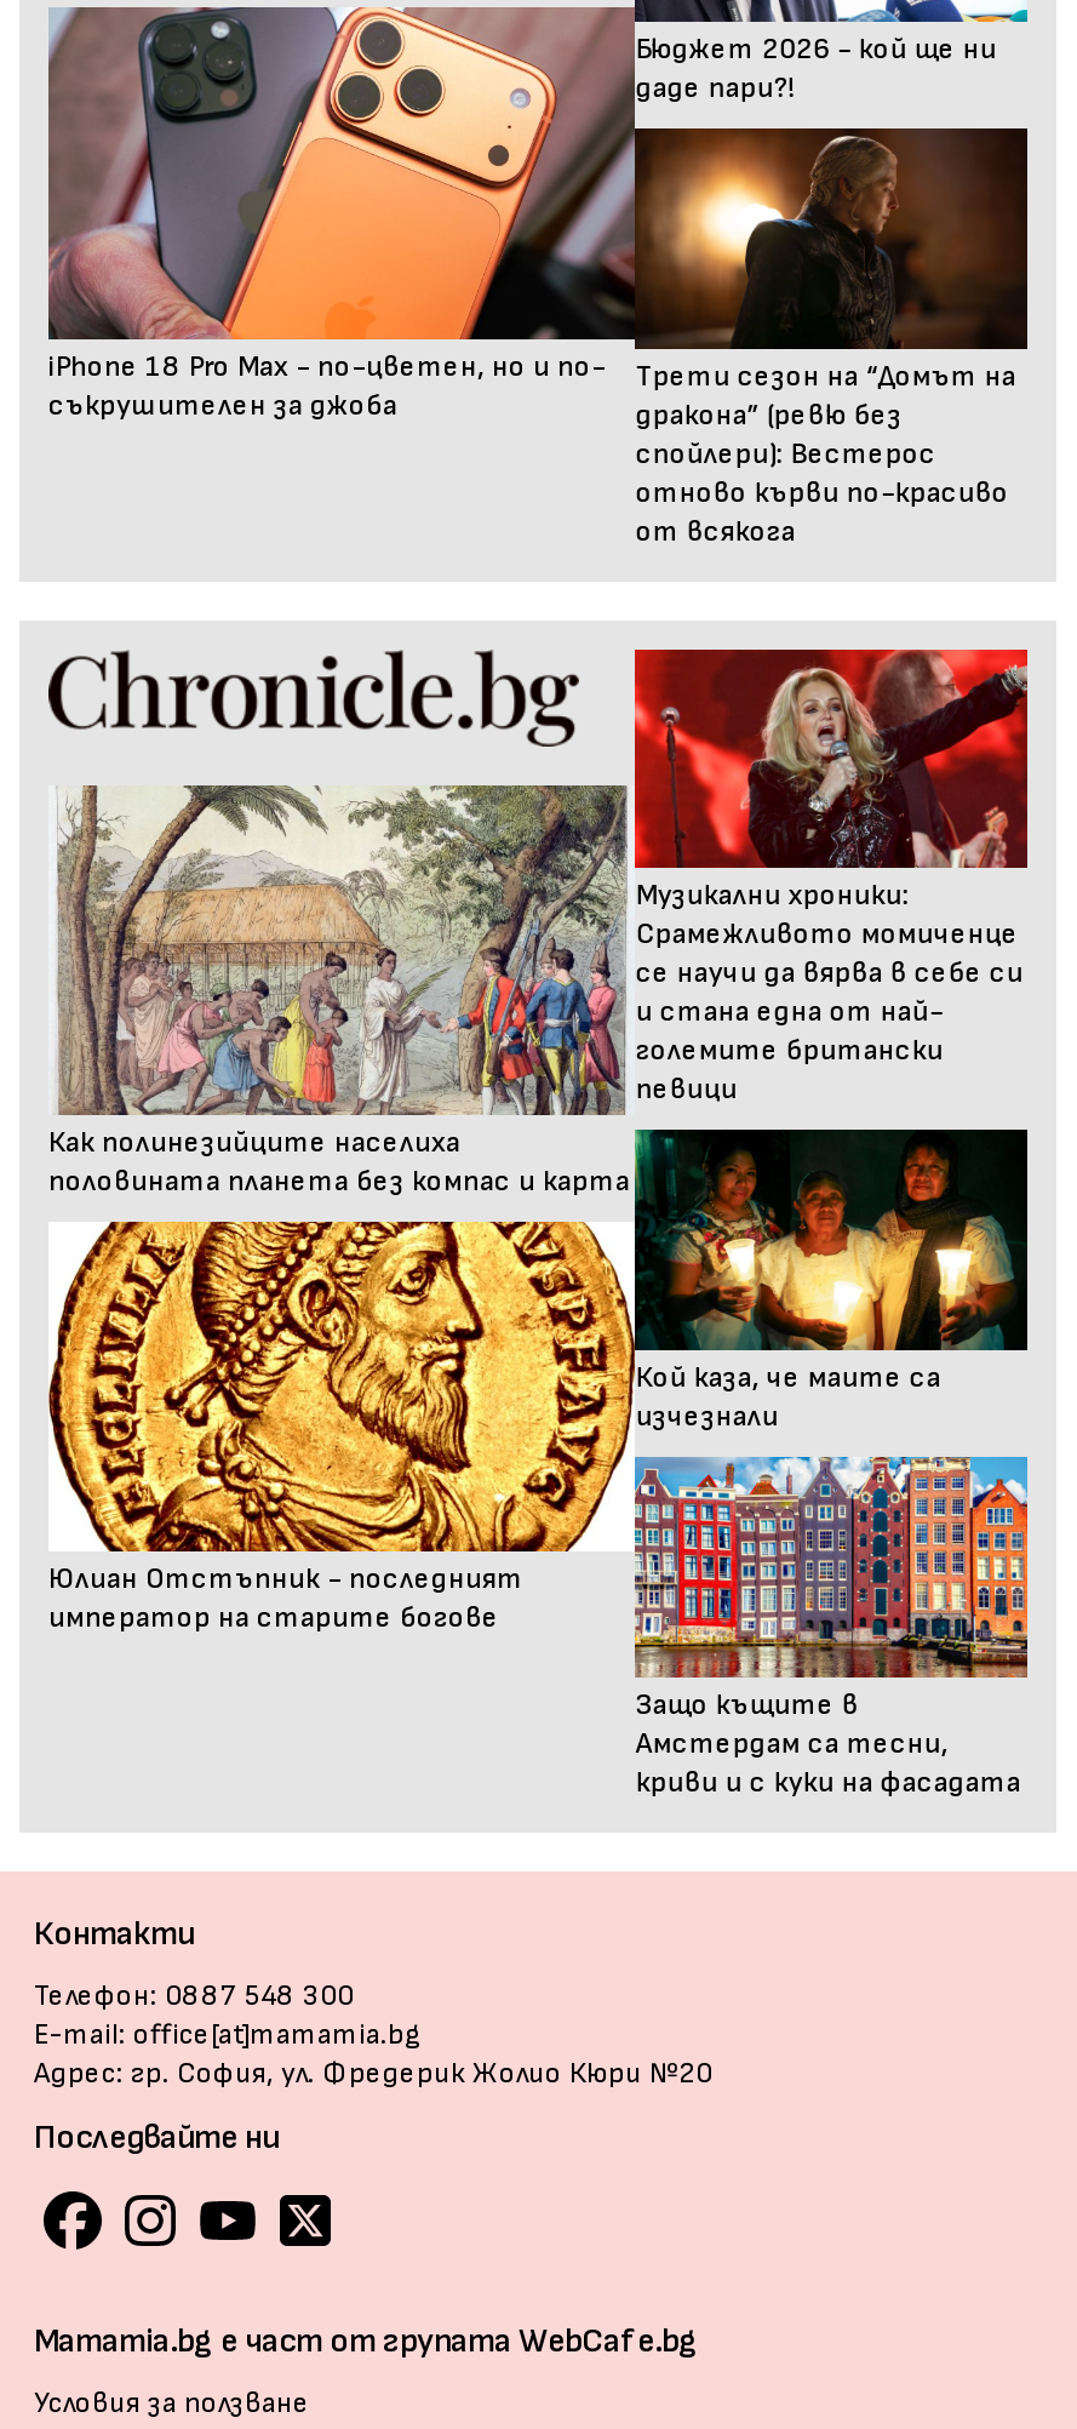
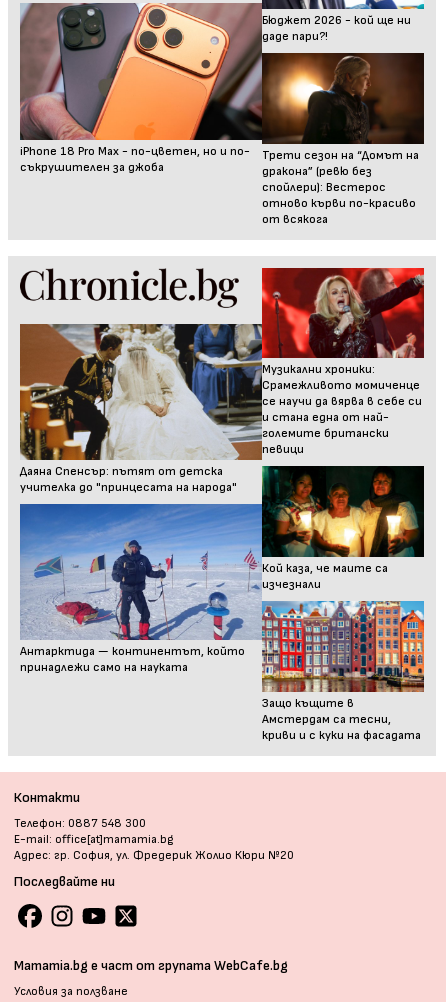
[48,783,637,1200] [image] | Как полинезийците населиха | половината планета без компас и карта -> [19,323,263,495] [image] | Даяна Спенсър: пътят от детска | учителка до "принцесата на народа"
[48,1219,637,1637] [image] | Юлиан Отстъпник - последният | император на старите богове -> [19,503,263,675] [image] | Антарктида — континентът, който | принадлежи само на науката

